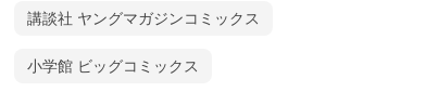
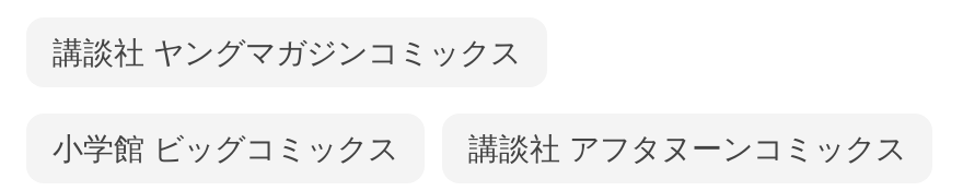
none -> [468,131,906,166] 講談社 アフタヌーンコミックス

